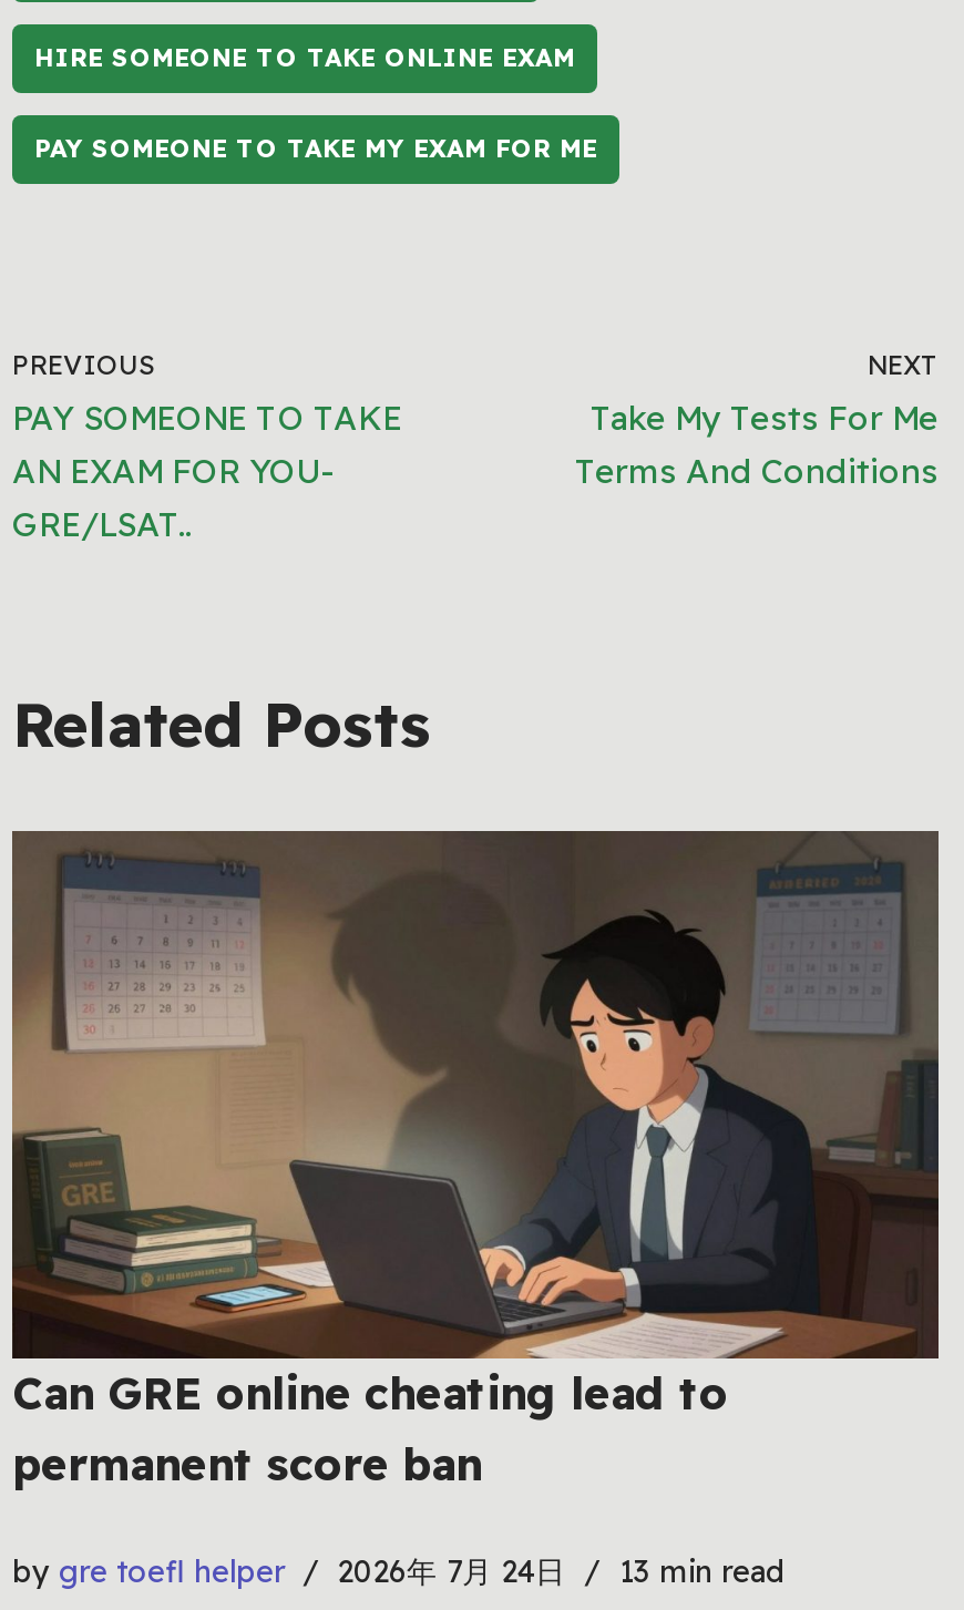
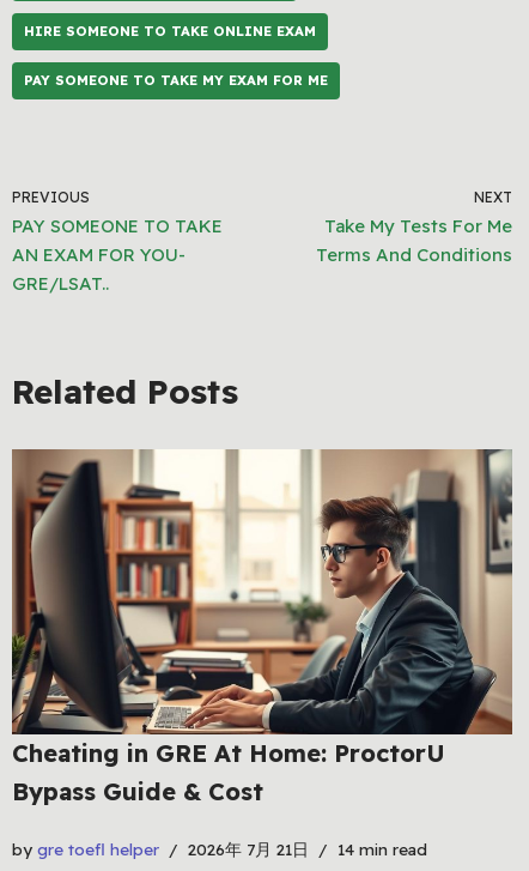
[10,829,941,1492] [image] | Can GRE online cheating lead to | permanent score ban -> [11,449,512,807] [image] | Cheating in GRE At Home: ProctorU | Bypass Guide & Cost
[338,1552,786,1590] 2026年 7月 24日 | 13 min read -> [188,839,427,859] 2026年 7月 21日 | 14 min read

